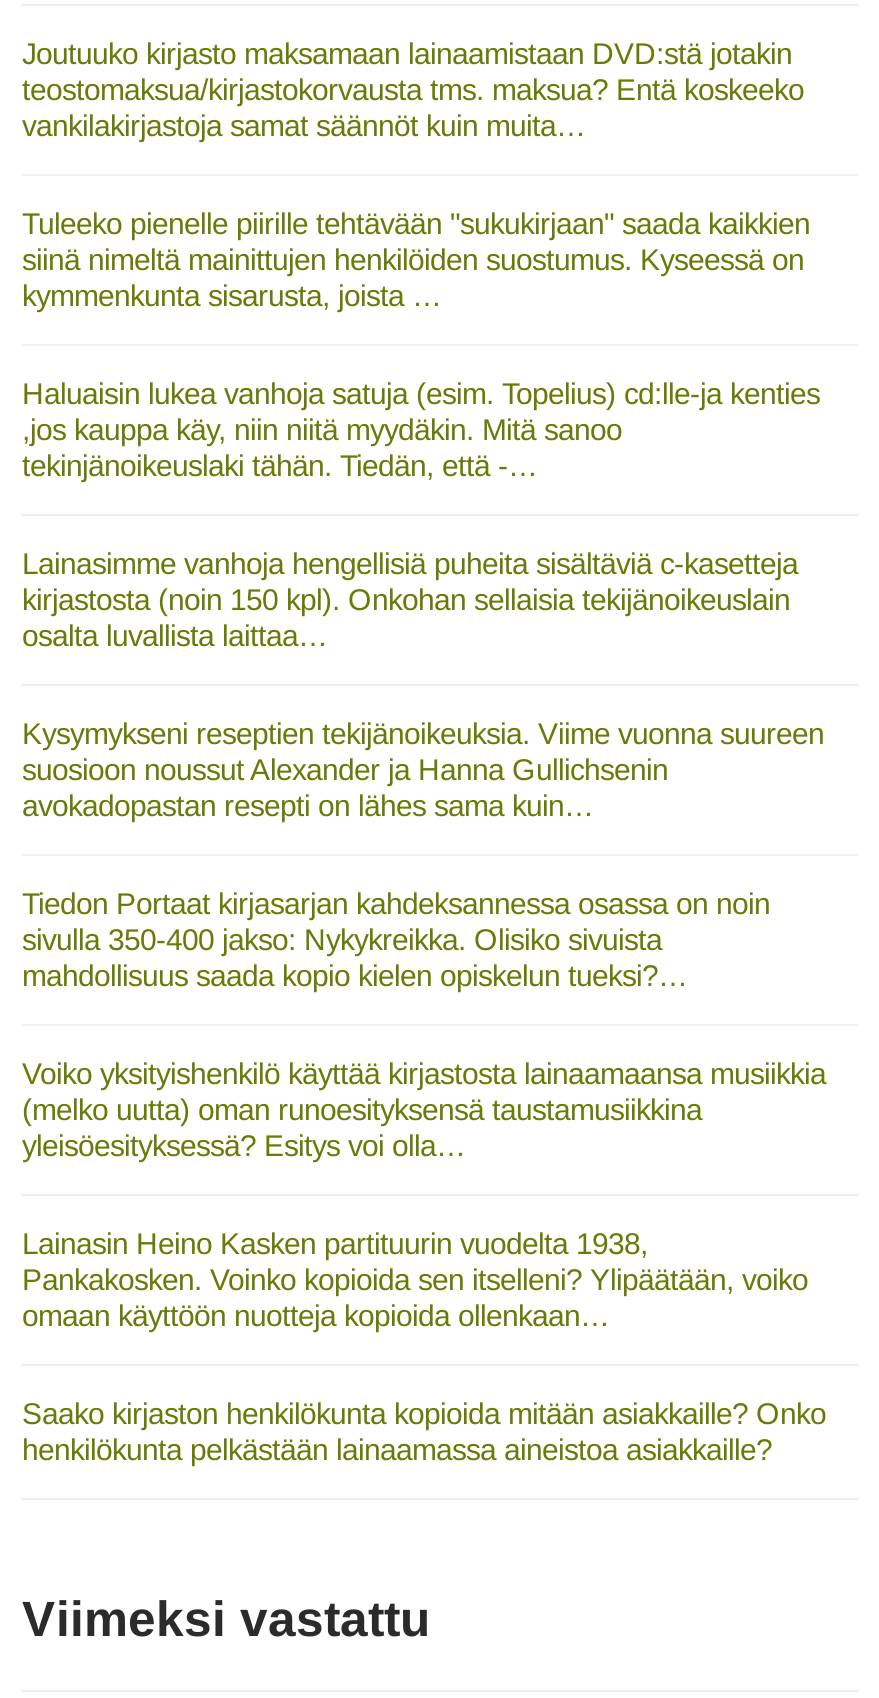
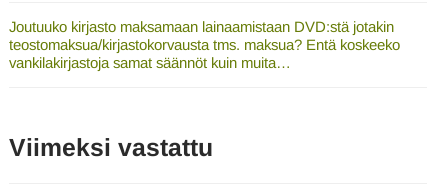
[22,206,826,1466] Tuleeko pienelle piirille tehtävään "sukukirjaan" saada kaikkien | siinä nimeltä mainittujen henkilöiden suostumus. Kyseessä on | kymmenkunta sisarusta, joista … | Haluaisin lukea vanhoja satuja (esim. Topelius) cd:lle-ja kenties | ,jos kauppa käy, niin niitä myydäkin. Mitä sanoo | tekinjänoikeuslaki tähän. Tiedän, että -… | Lainasimme vanhoja hengellisiä puheita sisältäviä c-kasetteja | kirjastosta (noin 150 kpl). Onkohan sellaisia tekijänoikeuslain | osalta luvallista laittaa… | Kysymykseni reseptien tekijänoikeuksia. Viime vuonna suureen | suosioon noussut Alexander ja Hanna Gullichsenin | avokadopastan resepti on lähes sama kuin… | Tiedon Portaat kirjasarjan kahdeksannessa osassa on noin | sivulla 350-400 jakso: Nykykreikka. Olisiko sivuista | mahdollisuus saada kopio kielen opiskelun tueksi?… | Voiko yksityishenkilö käyttää kirjastosta lainaamaansa musiikkia | (melko uutta) oman runoesityksensä taustamusiikkina | yleisöesityksessä? Esitys voi olla… | Lainasin Heino Kasken partituurin vuodelta 1938, | Pankakosken. Voinko kopioida sen itselleni? Ylipäätään, voiko | omaan käyttöön nuotteja kopioida ollenkaan… | Saako kirjaston henkilökunta kopioida mitään asiakkaille? Onko | henkilökunta pelkästään lainaamassa aineistoa asiakkaille? -> none

